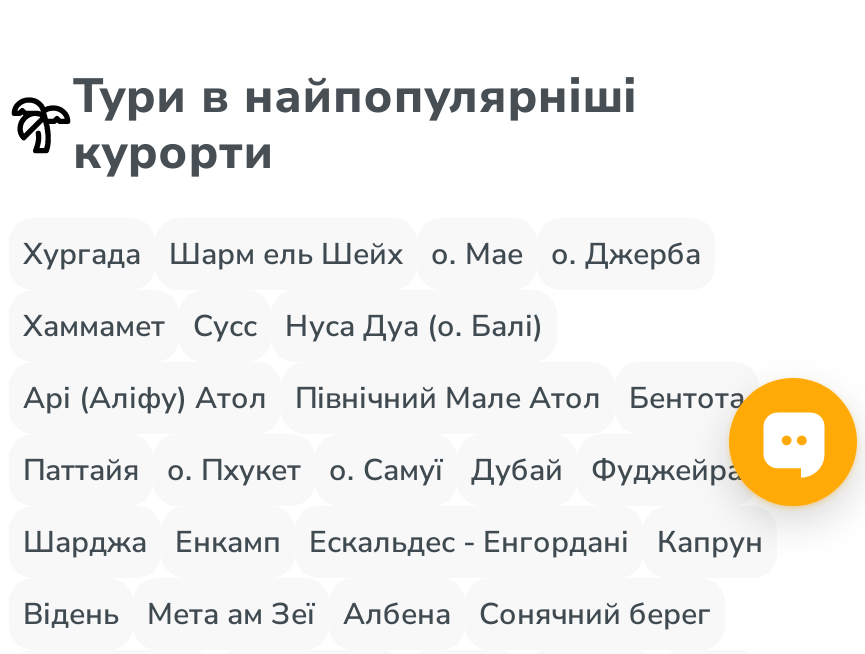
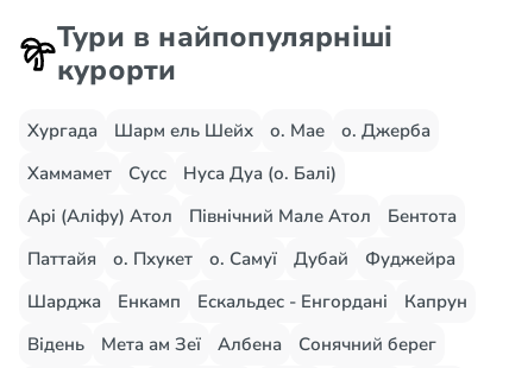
[725,376,859,514] [image] -> none

